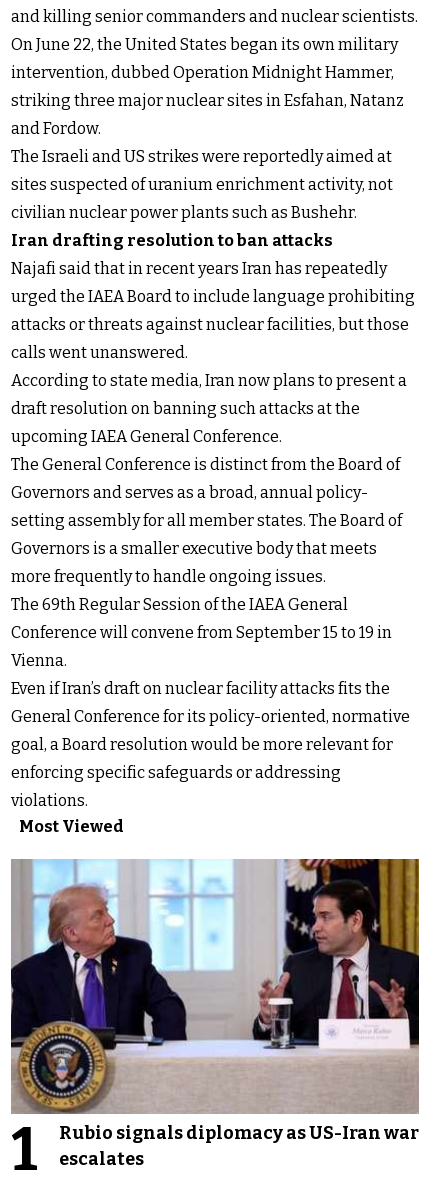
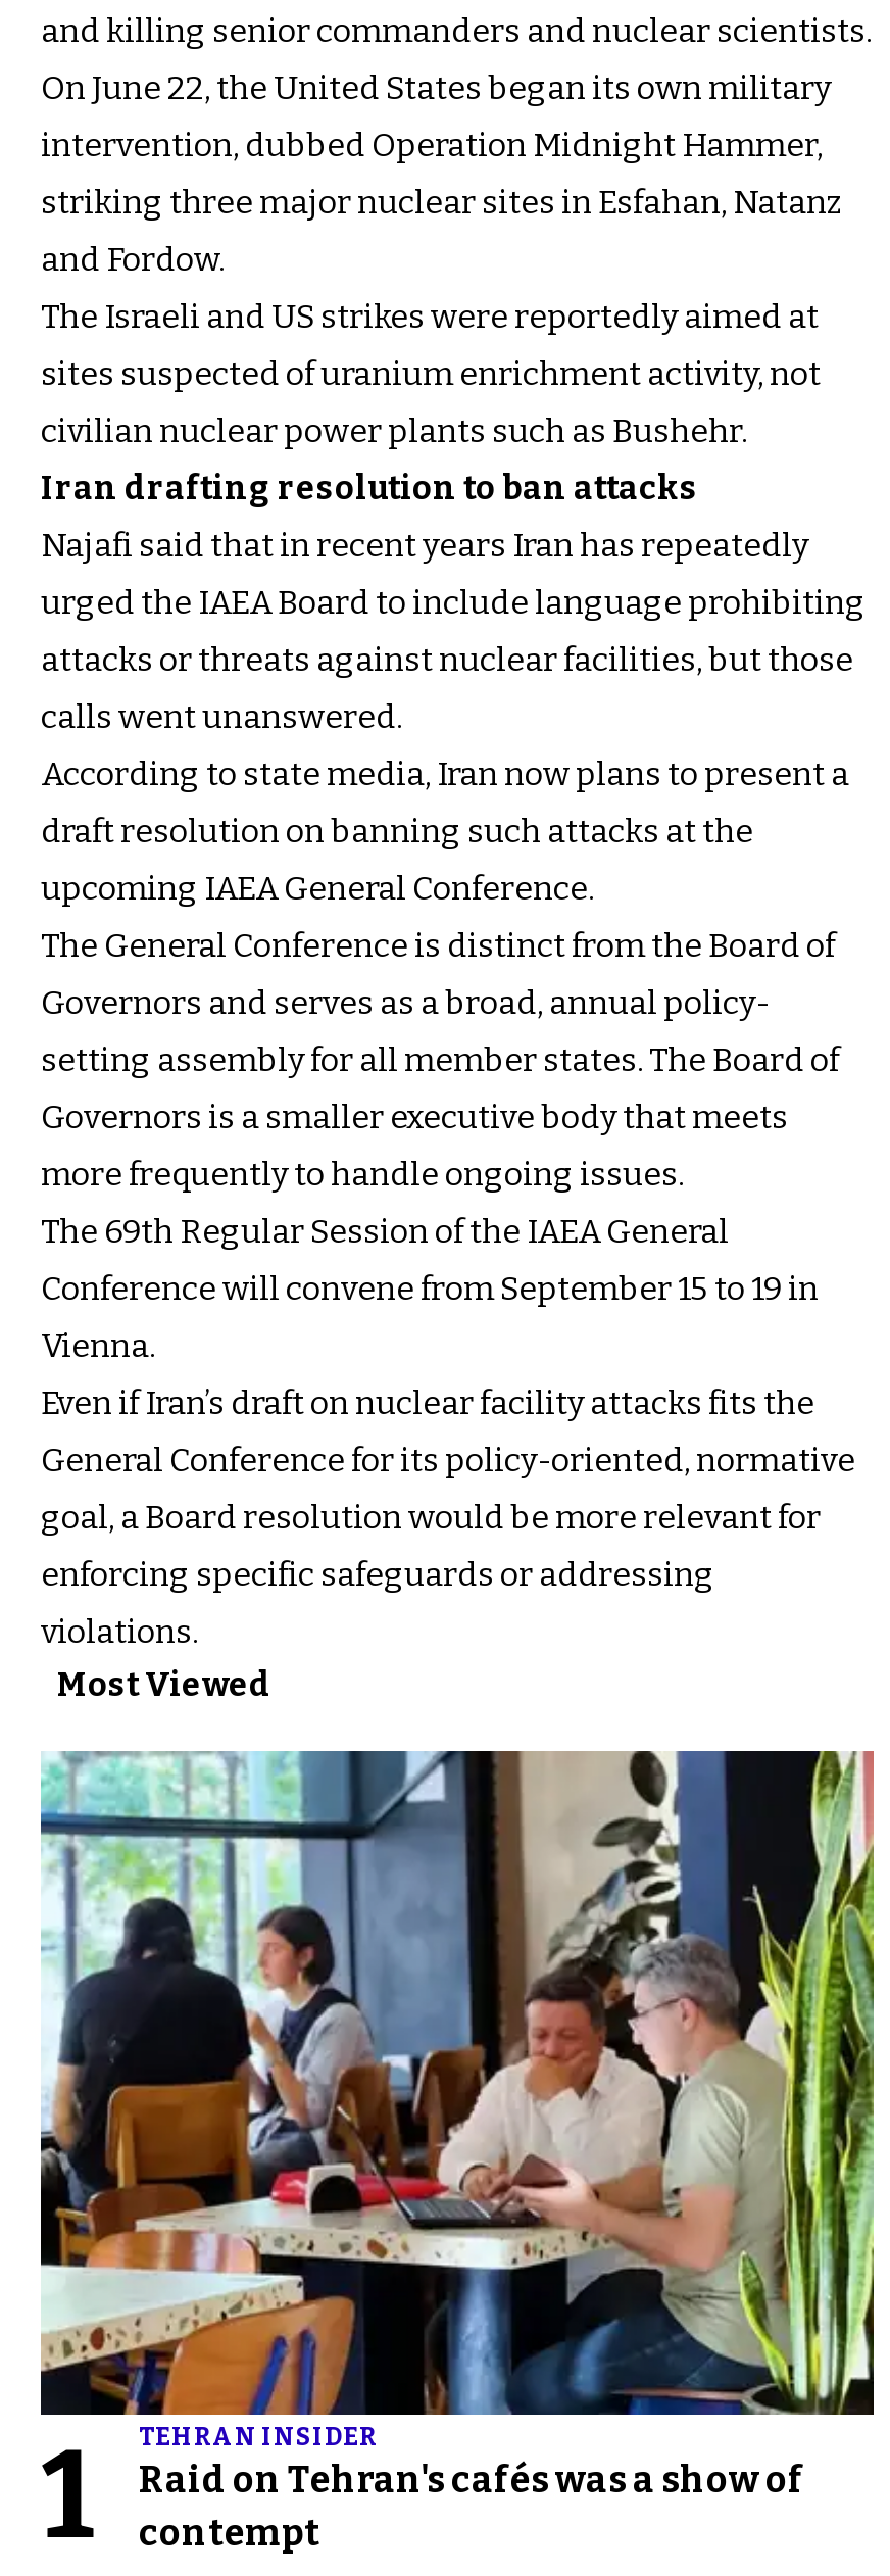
[10,858,420,1170] [image] | Rubio signals diplomacy as US-Iran war | escalates -> [39,1749,876,2556] [image] | TEHRAN INSIDER | Raid on Tehran's cafés was a show of | contempt

